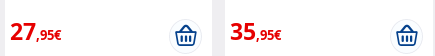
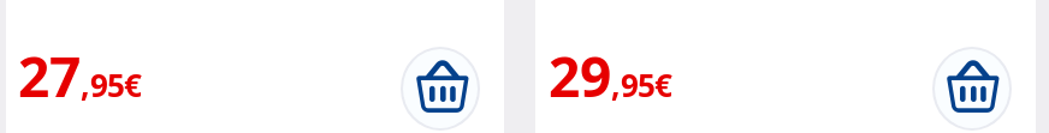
[230,15,281,47] 35,95€ -> [549,37,671,113] 29,95€

